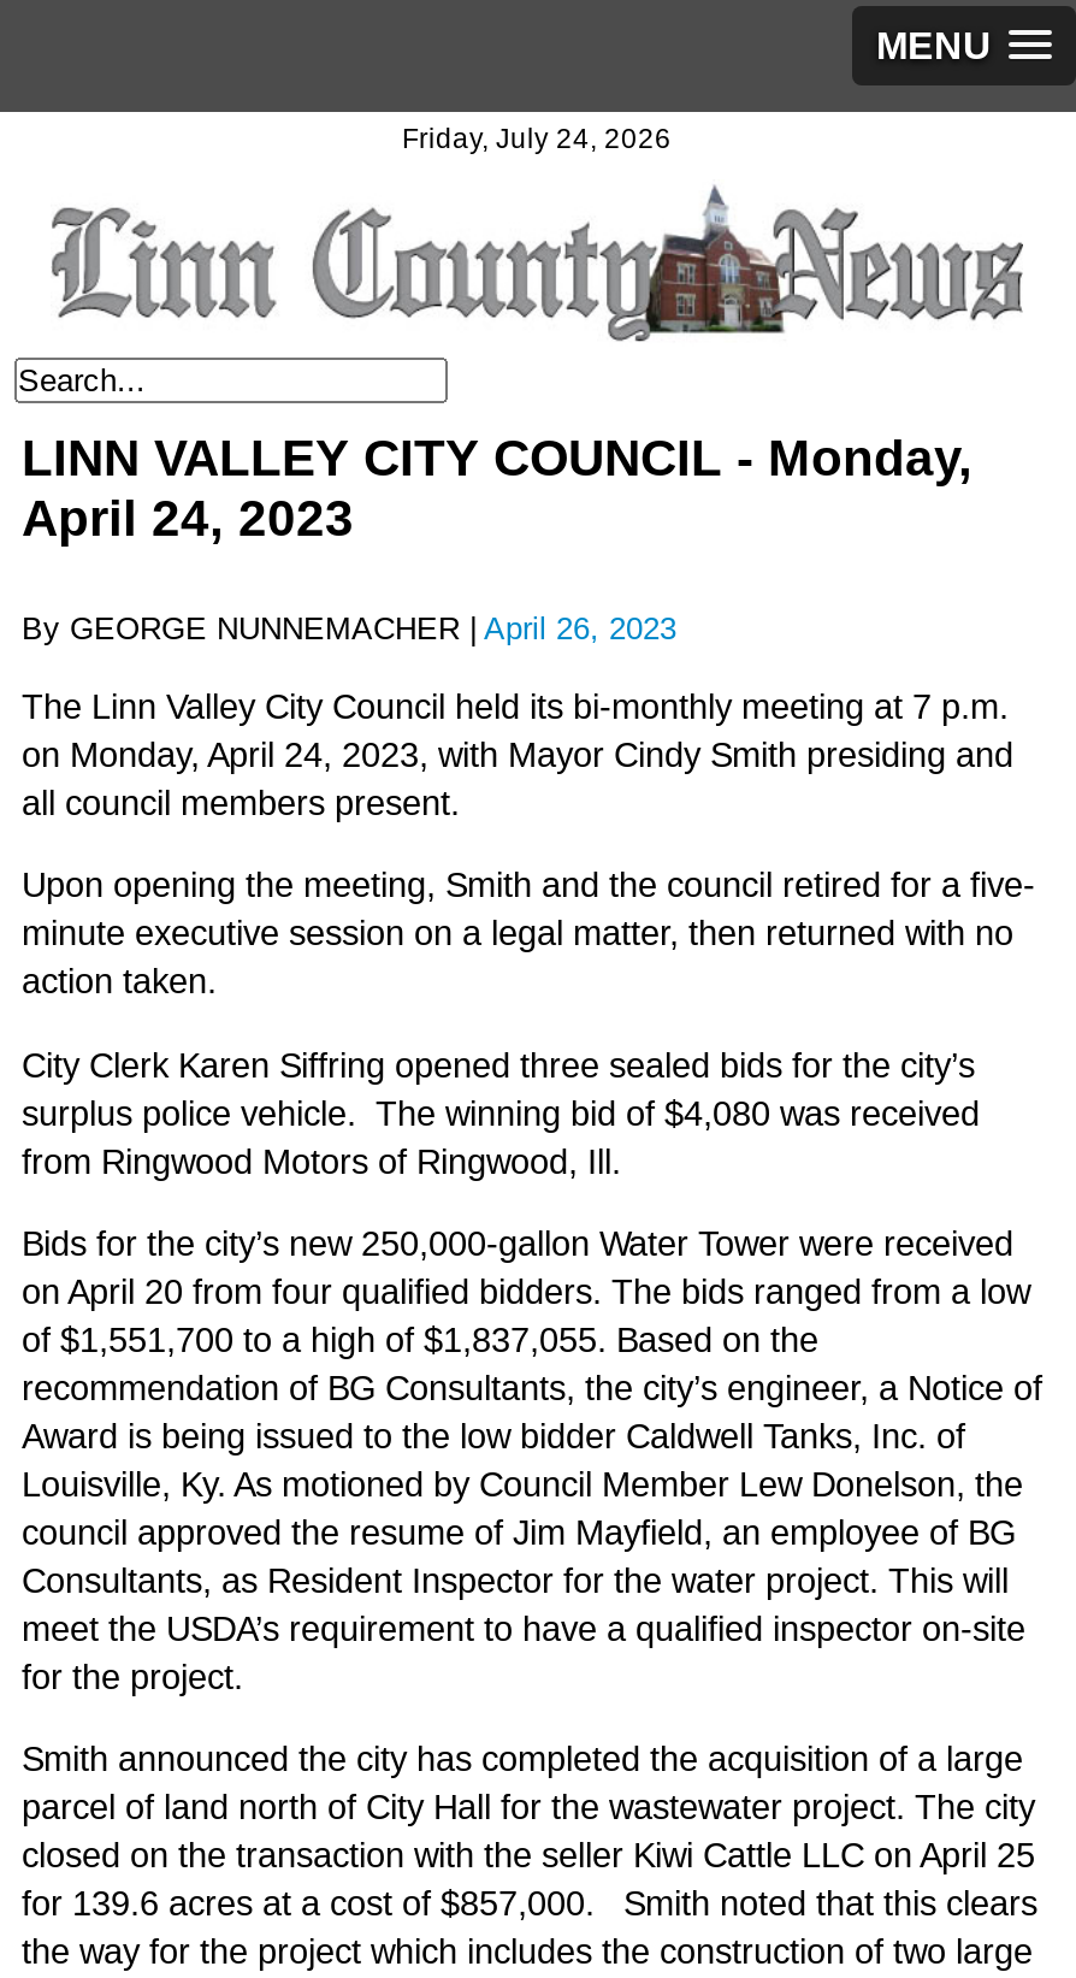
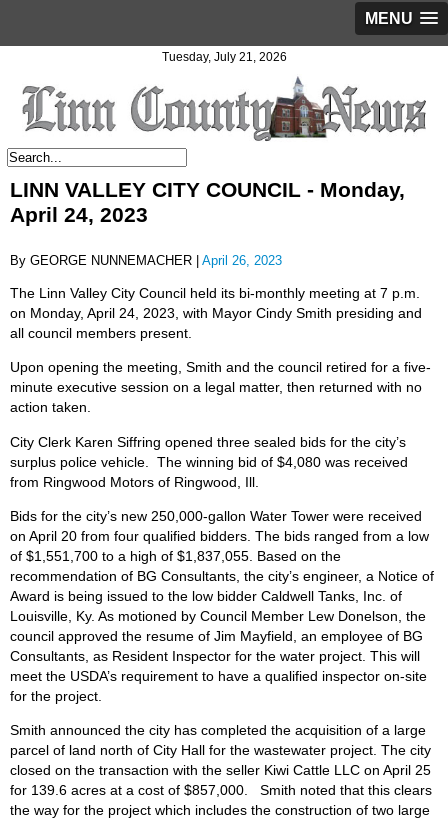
[402,122,672,153] Friday, July 24, 2026 -> [161,50,286,63] Tuesday, July 21, 2026

